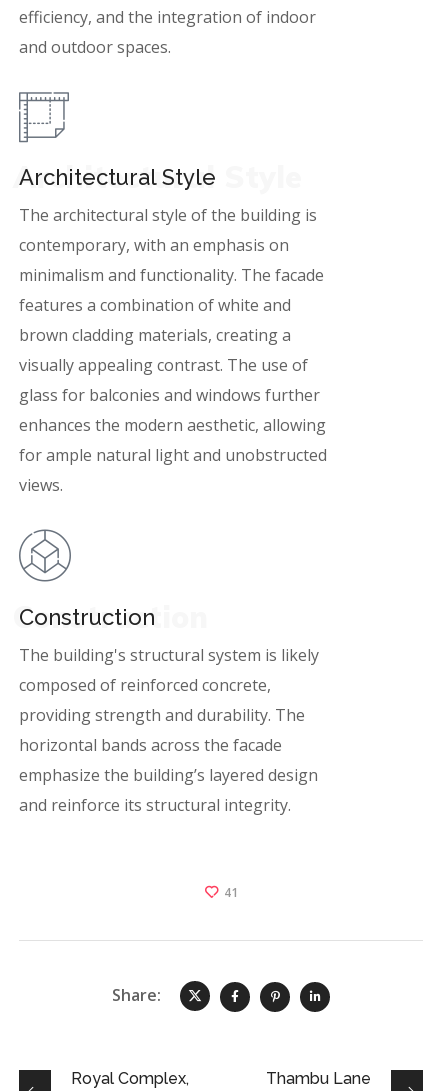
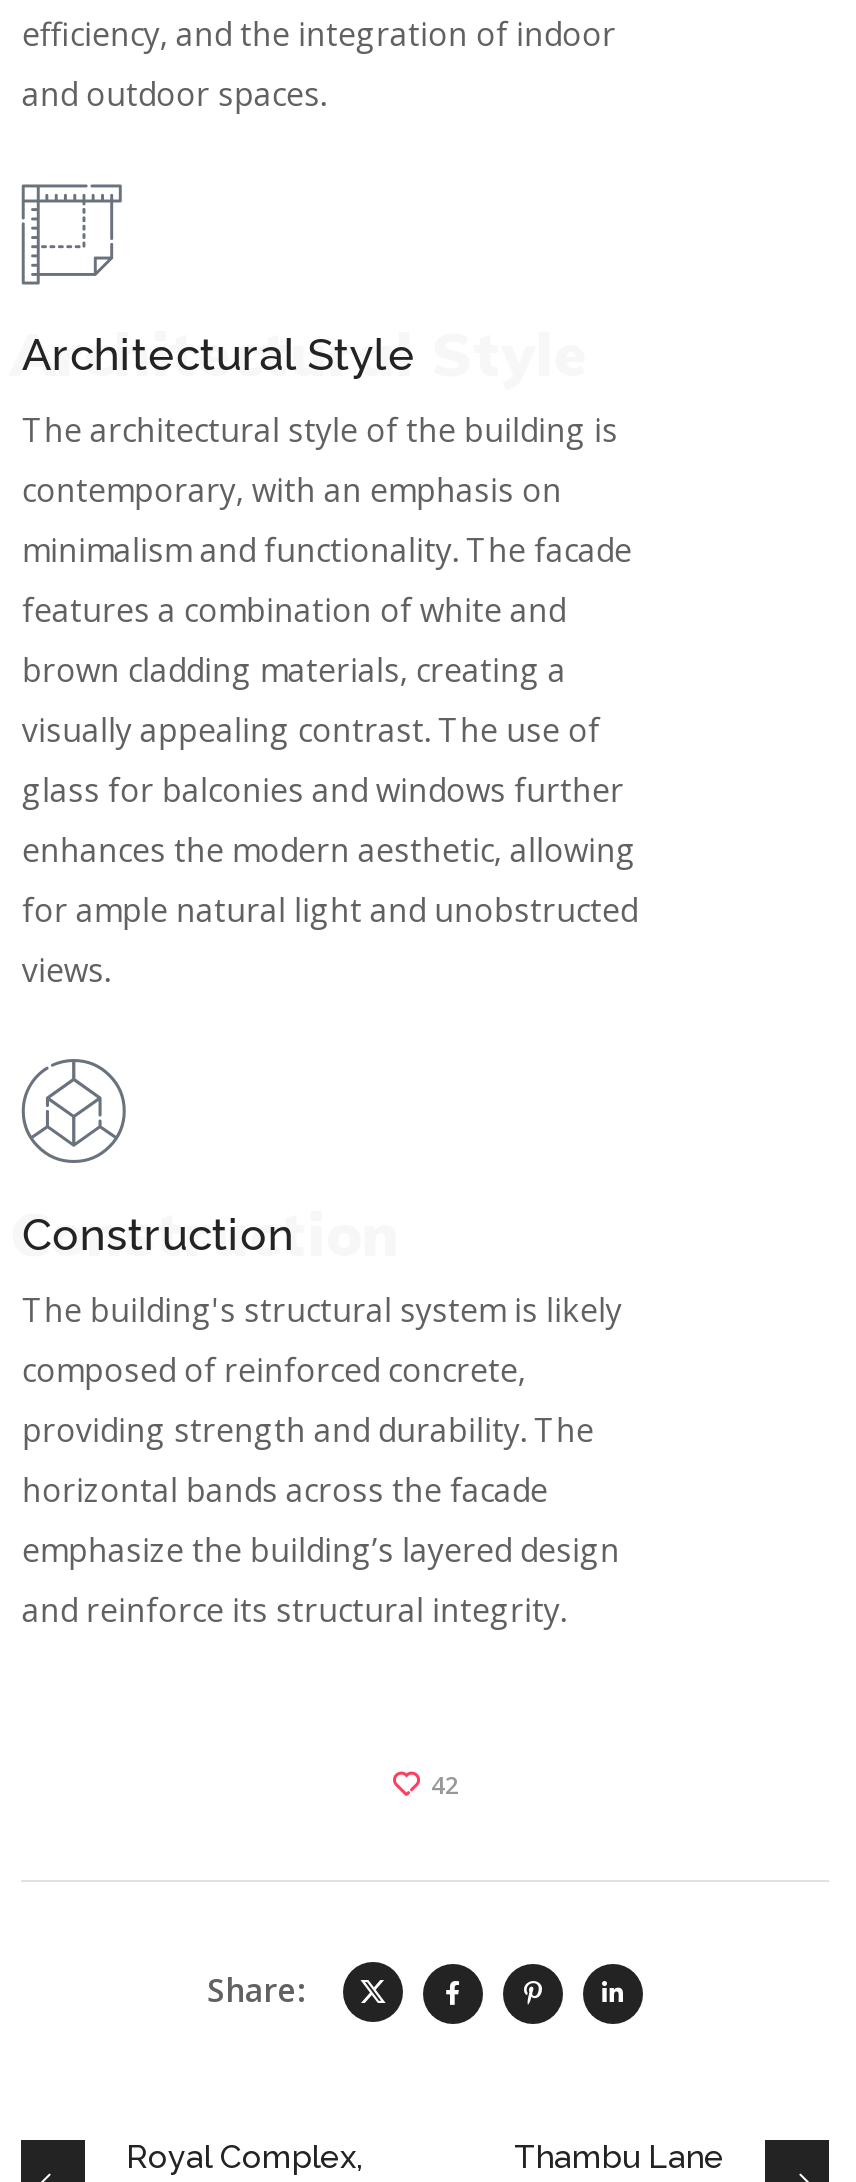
[224,883,238,900] 41 -> [431,1767,459,1801] 42

